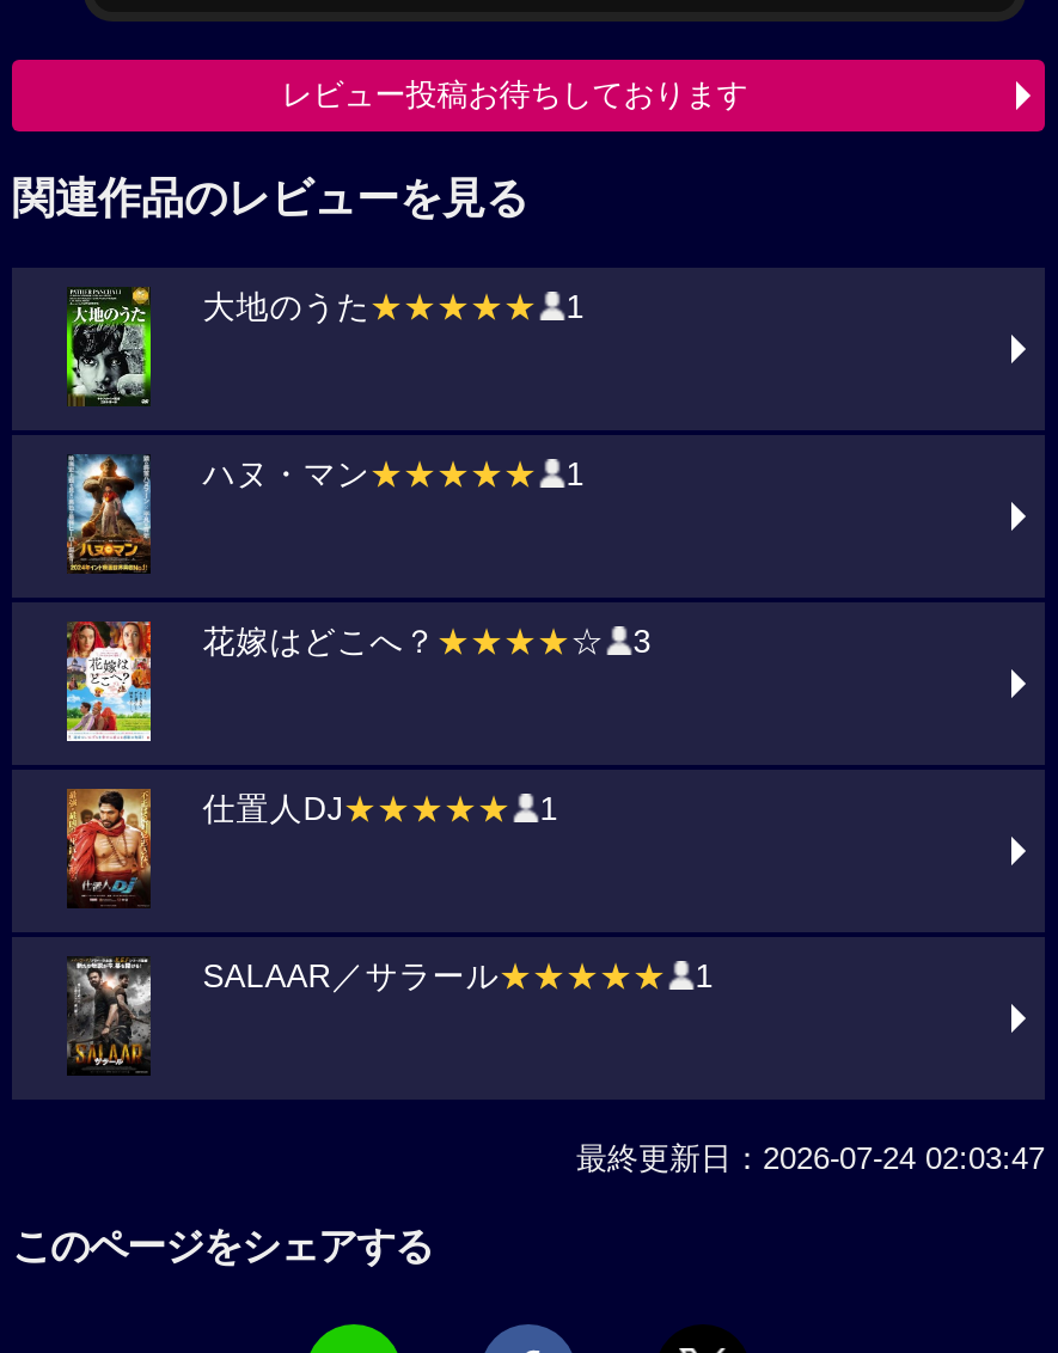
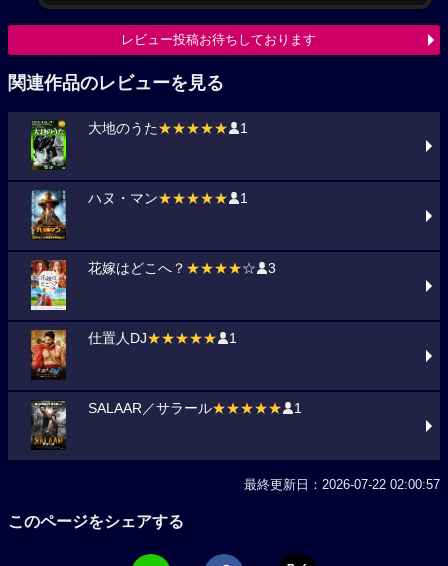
[576,1140,1045,1176] 最終更新日：2026-07-24 02:03:47 -> [244,477,440,492] 最終更新日：2026-07-22 02:00:57

